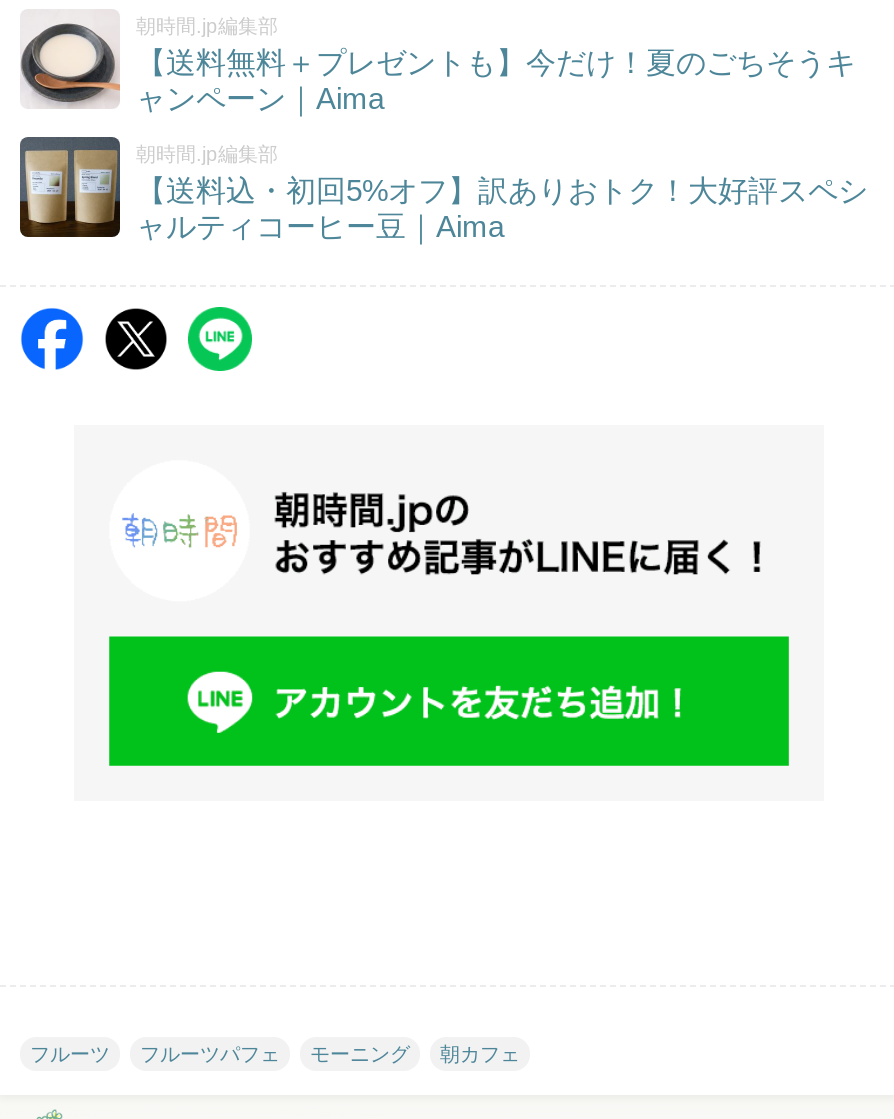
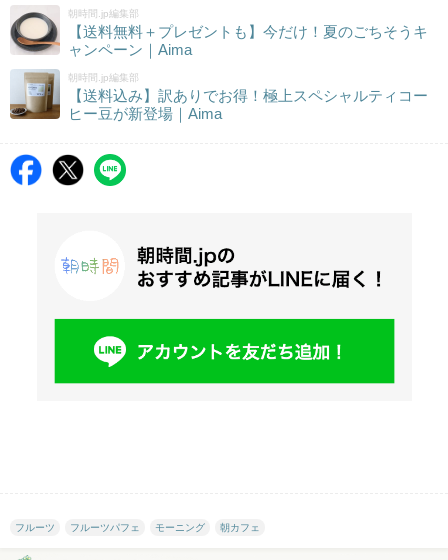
[18,135,868,243] [image] | 【送料込・初回5%オフ】訳ありおトク！大好評スペシ | ャルティコーヒー豆｜Aima -> [9,69,428,122] [image] | 【送料込み】訳ありでお得！極上スペシャルティコー | ヒー豆が新登場｜Aima

